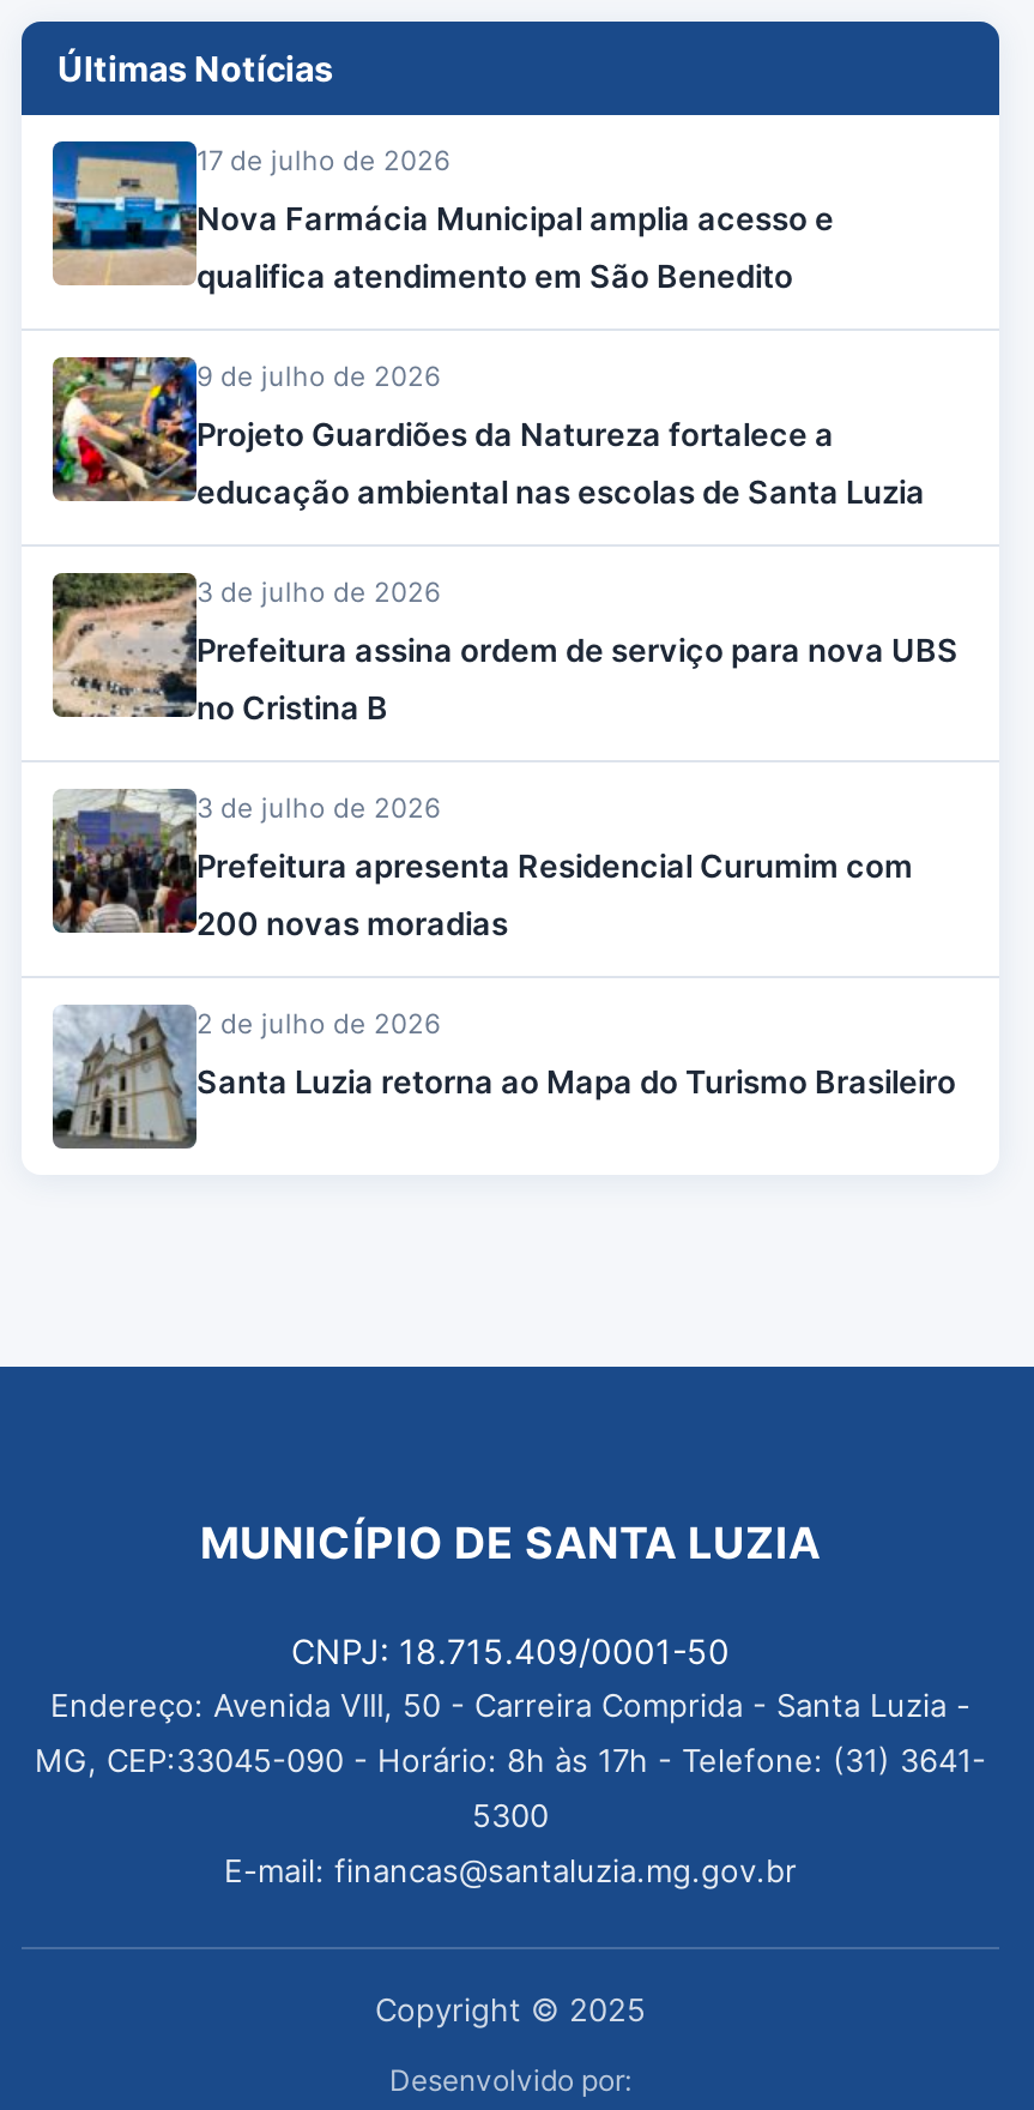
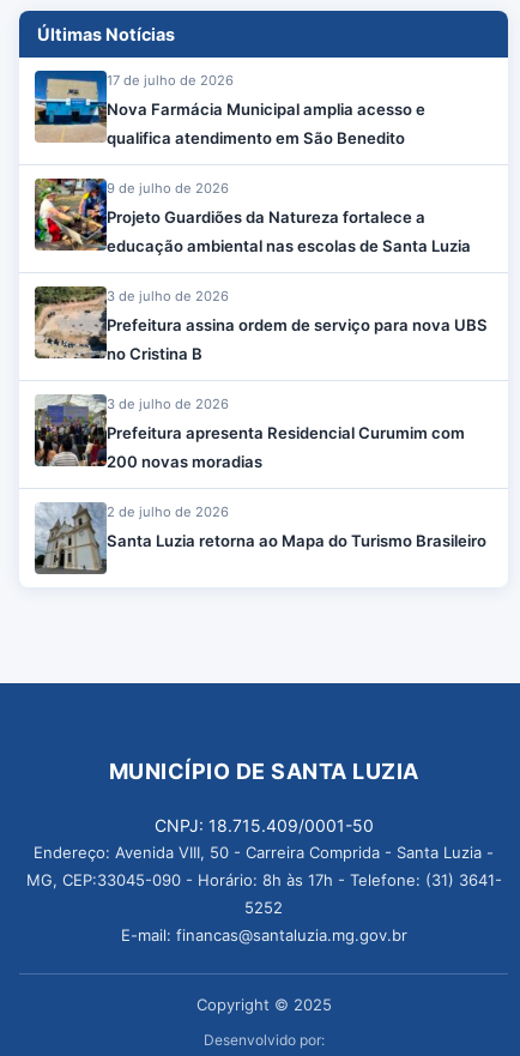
[472,1797,549,1835] 5300 -> [244,898,283,917] 5252

